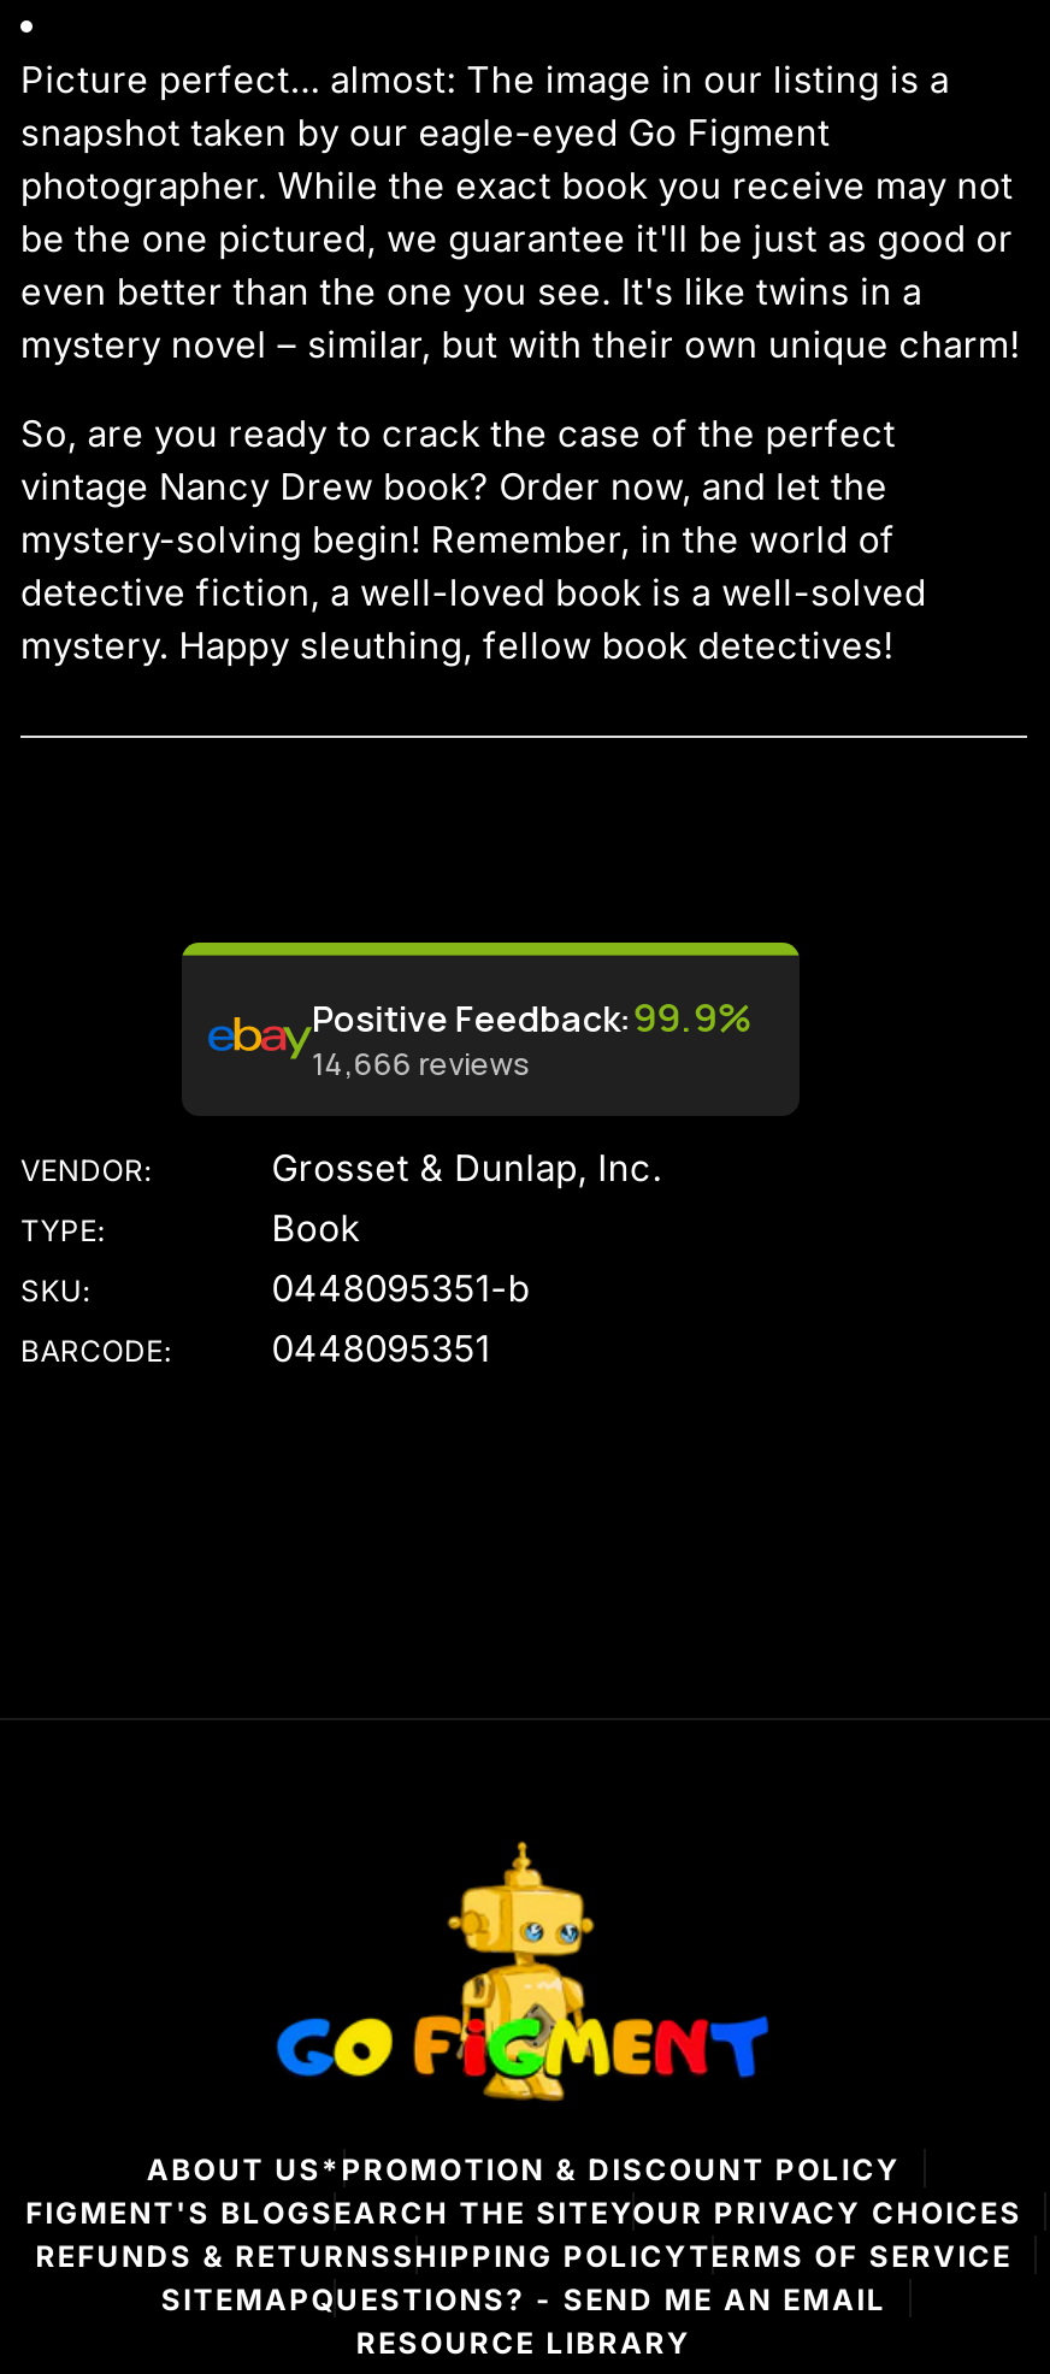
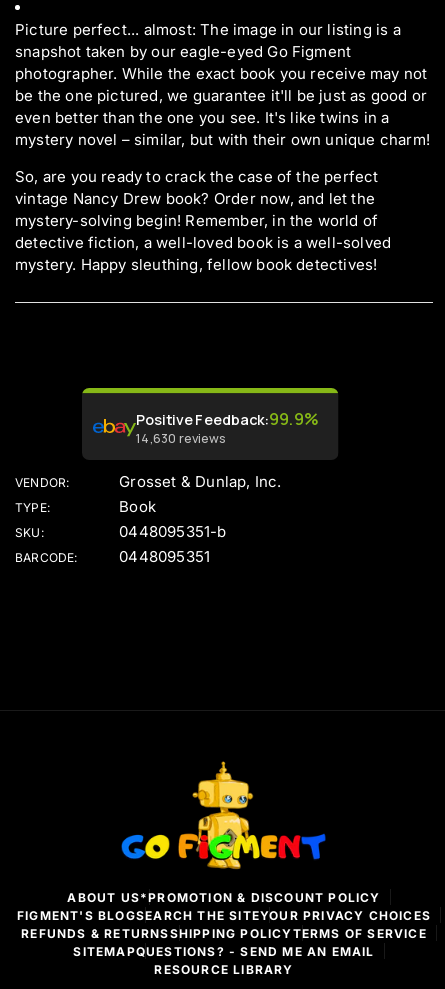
[311,1041,530,1083] 14,666 reviews -> [135,429,225,446] 14,630 reviews

